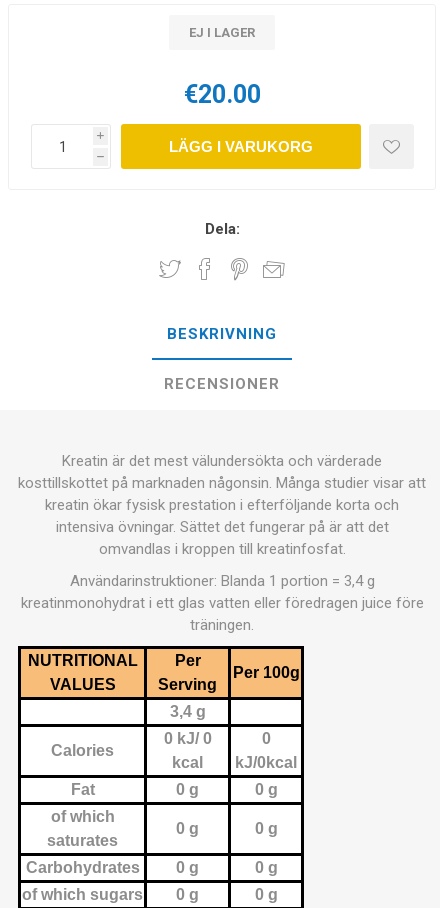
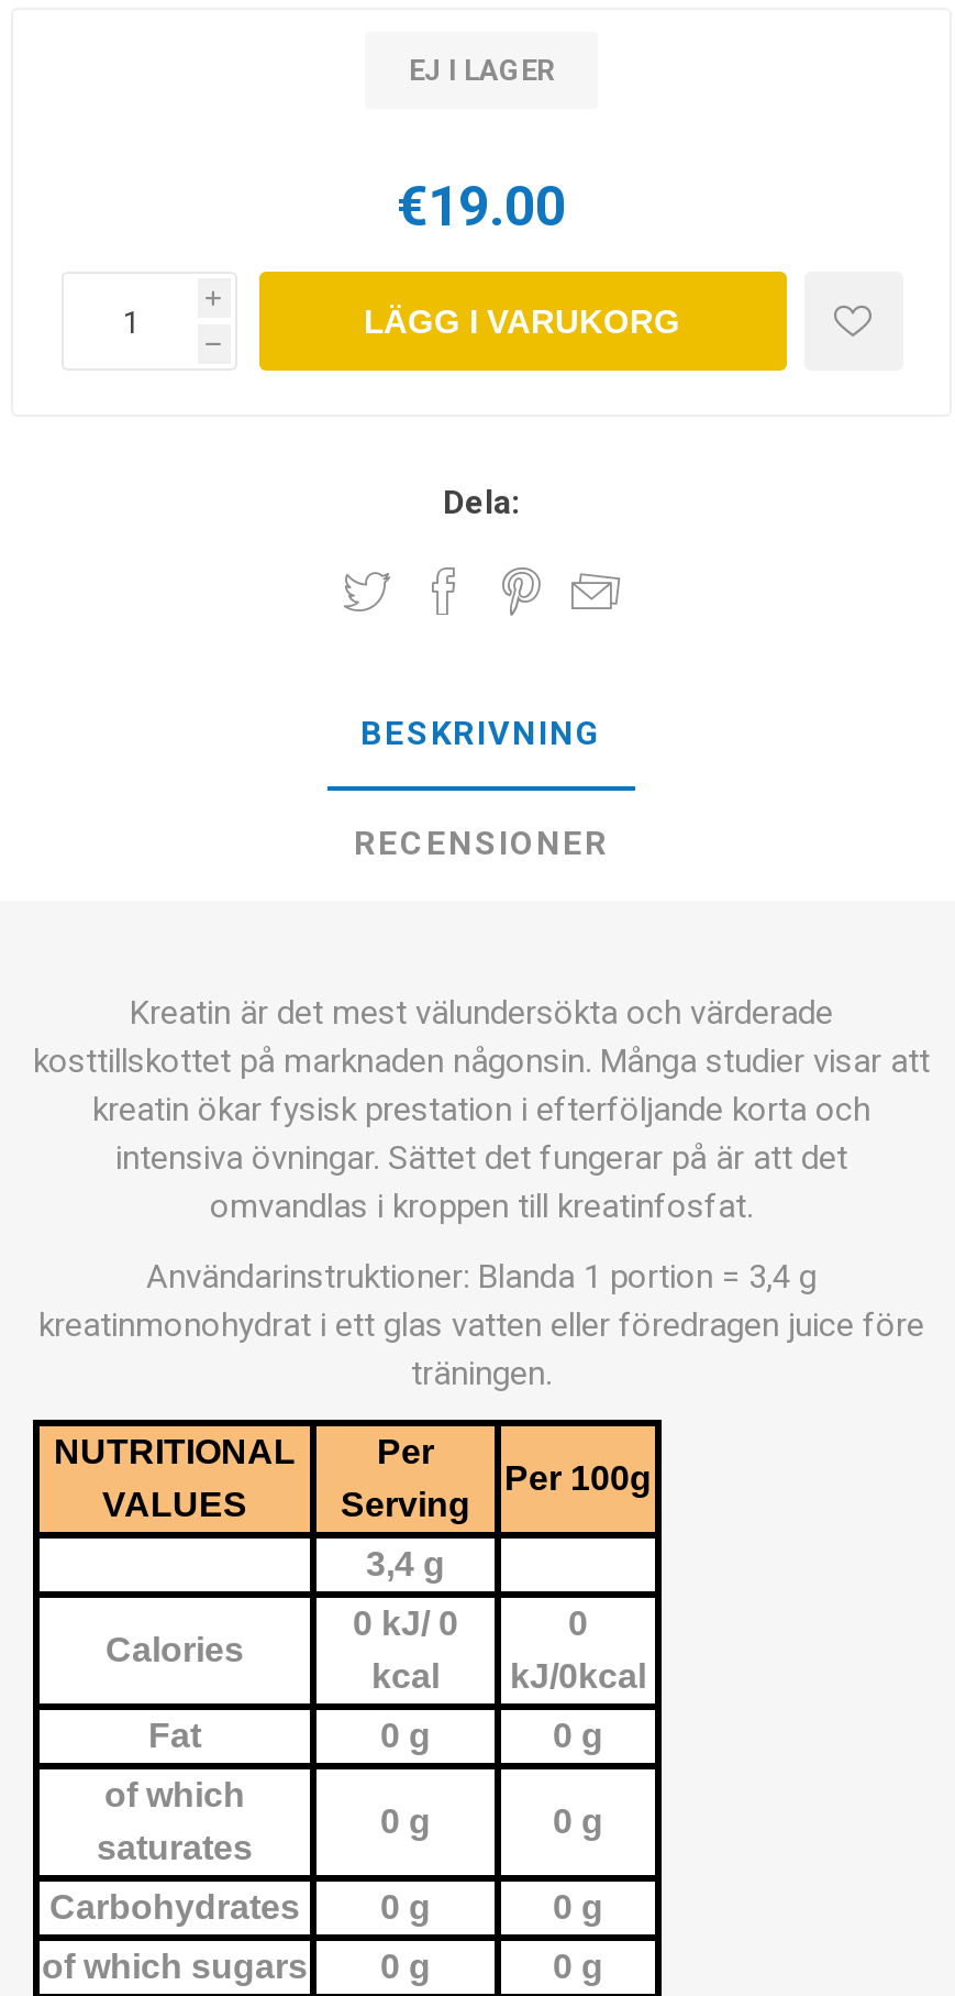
[183,80,260,109] €20.00 -> [397,175,566,239] €19.00

